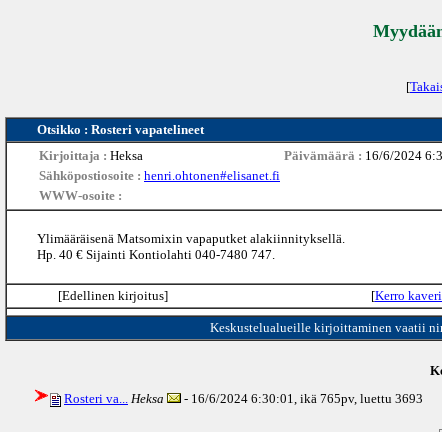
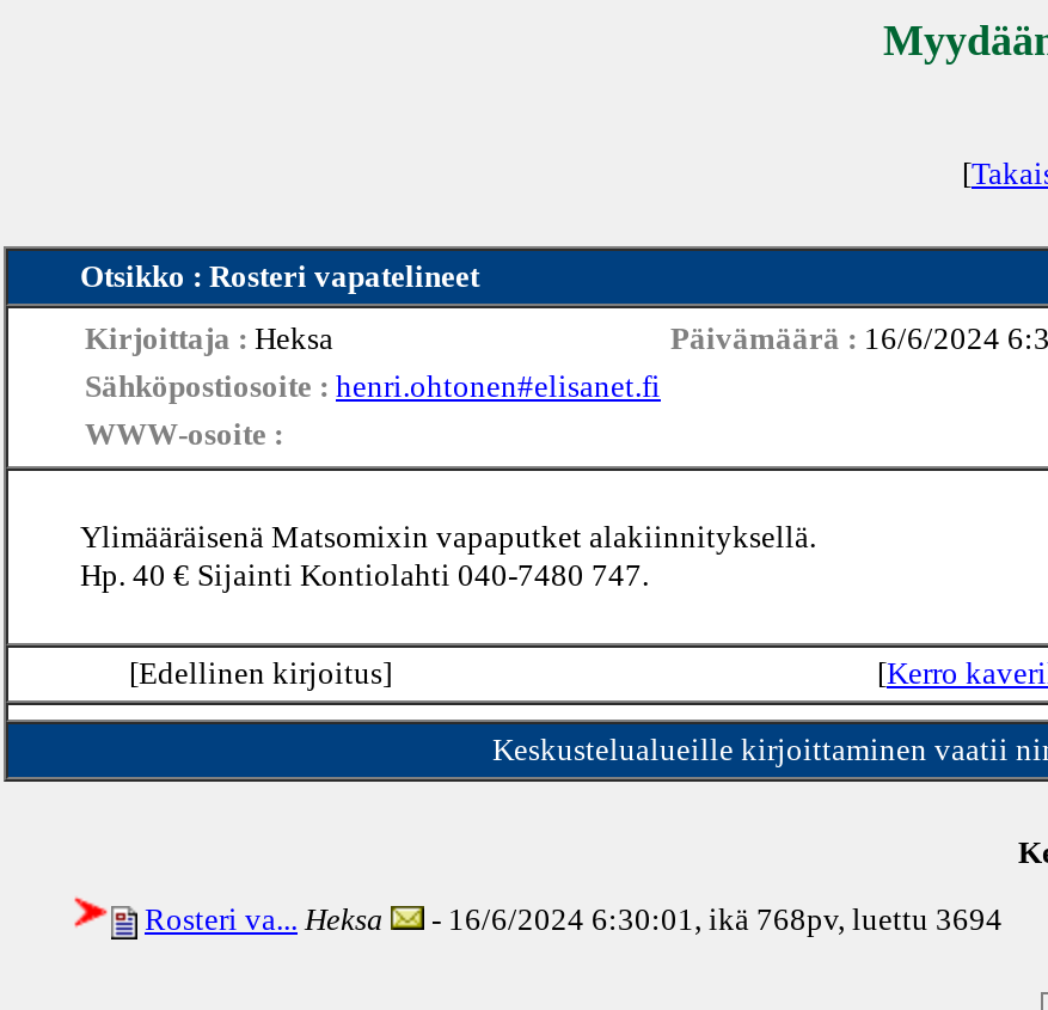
[64,391,423,406] Rosteri va... Heksa - 16/6/2024 6:30:01, ikä 765pv, luettu 3693 -> [145,901,1003,937] Rosteri va... Heksa - 16/6/2024 6:30:01, ikä 768pv, luettu 3694

